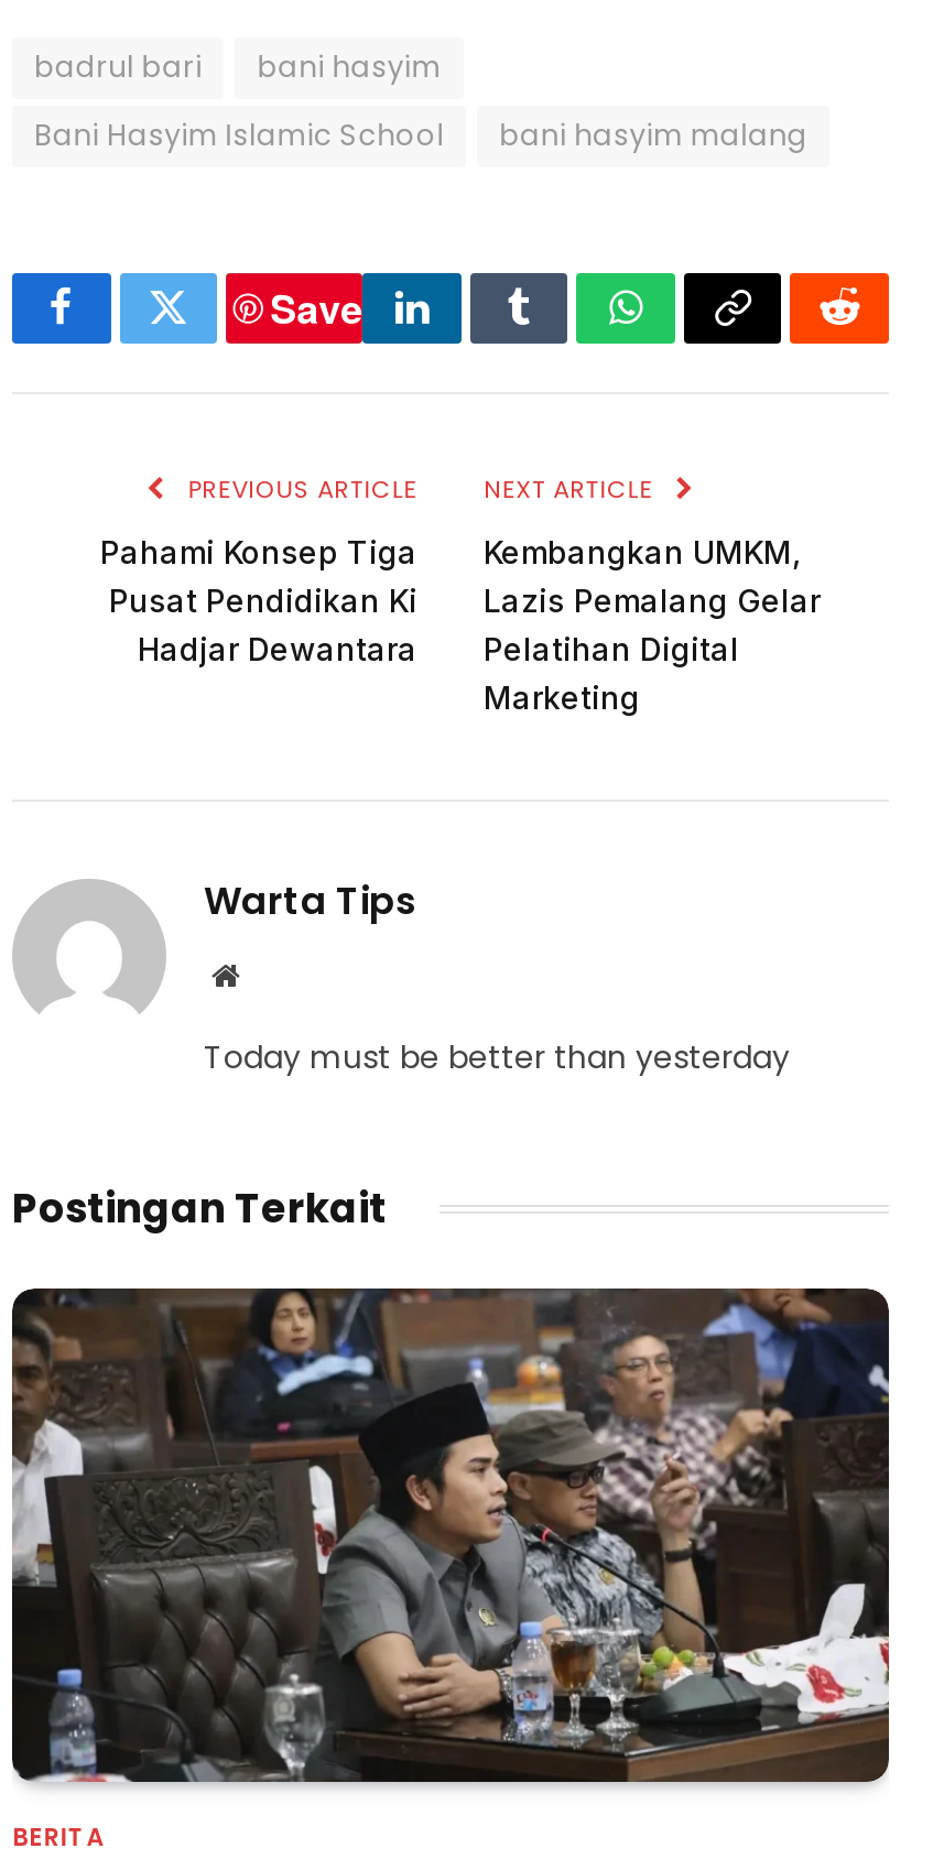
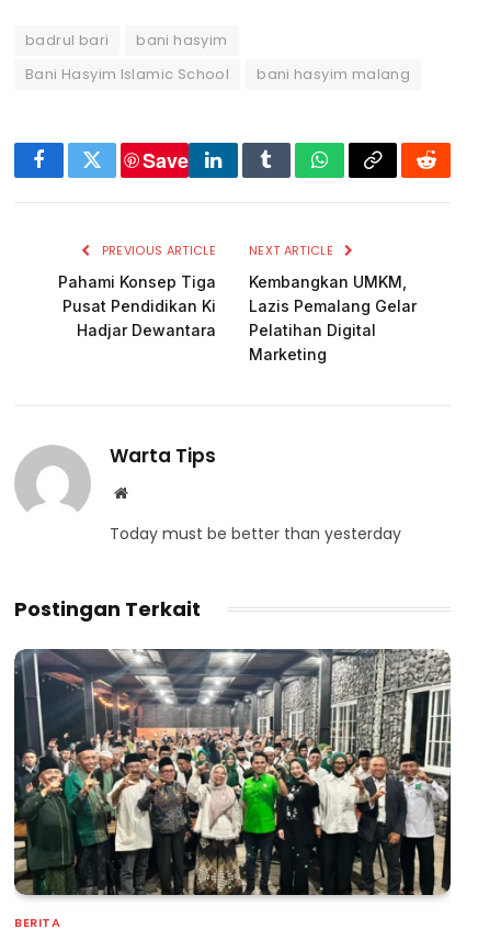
[10,1286,891,1784] [image] -> [13,648,452,896] [image]

